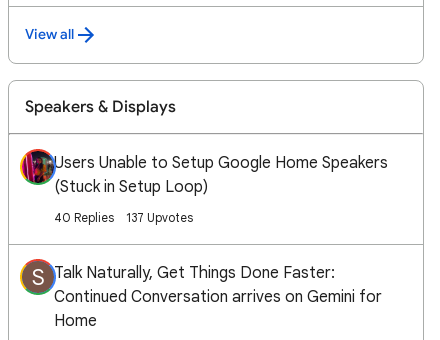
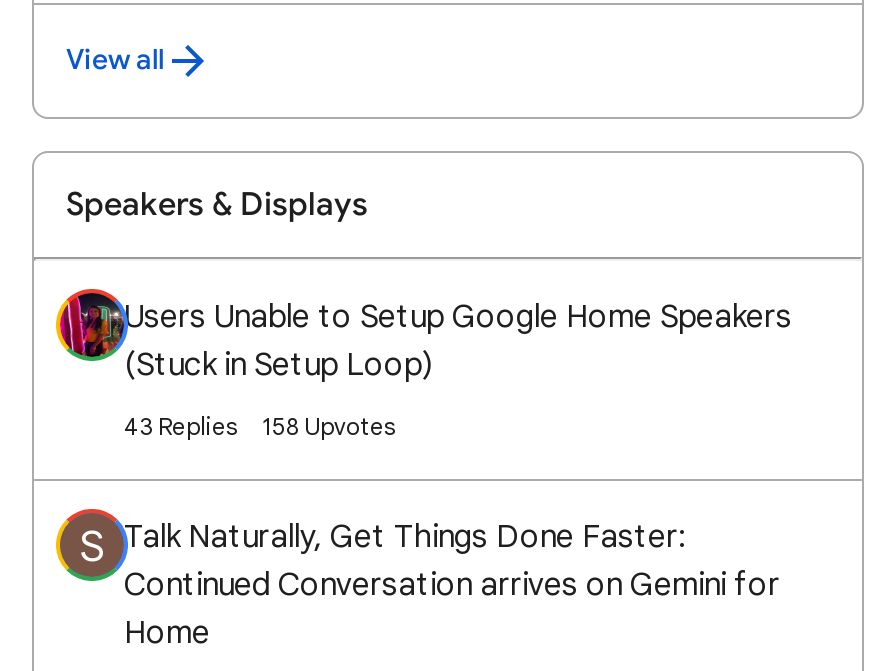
[54,210,114,225] 40 Replies -> [124,411,238,441] 43 Replies
[126,210,193,225] 137 Upvotes -> [262,411,396,441] 158 Upvotes

